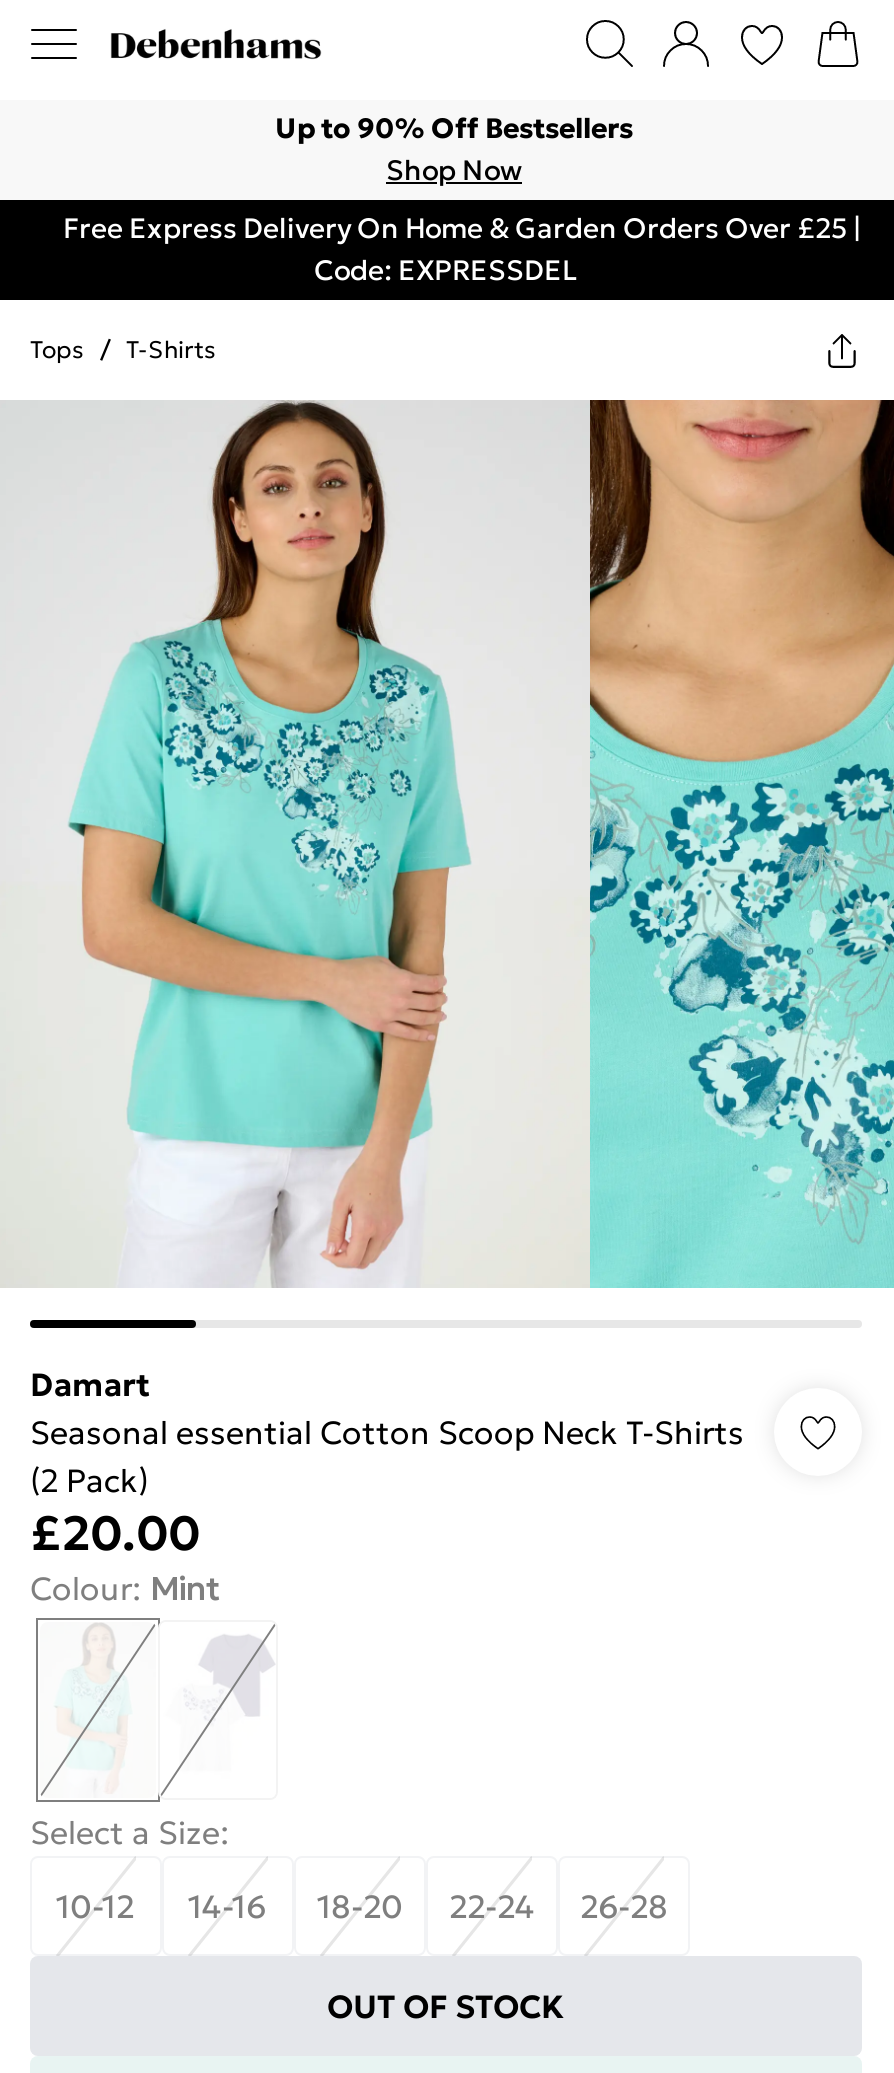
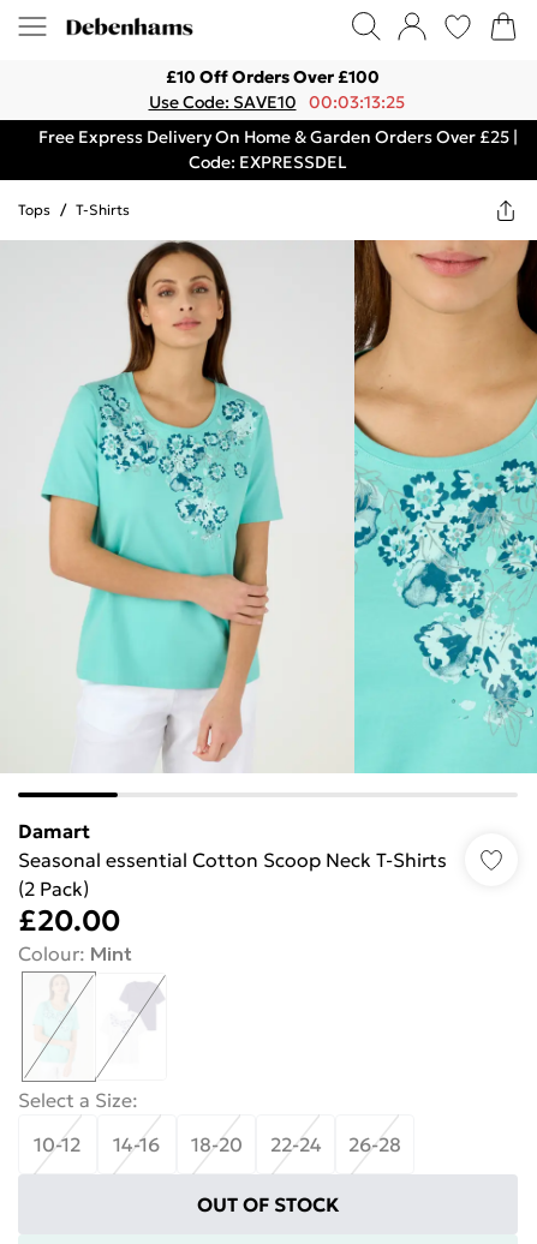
[275,110,633,188] Up to 90% Off Bestsellers | Shop Now -> [148,66,404,113] £10 Off Orders Over £100 | Use Code: SAVE10 00:03:13:25

